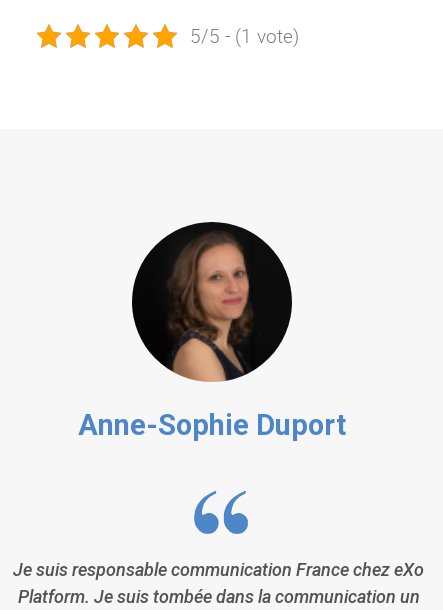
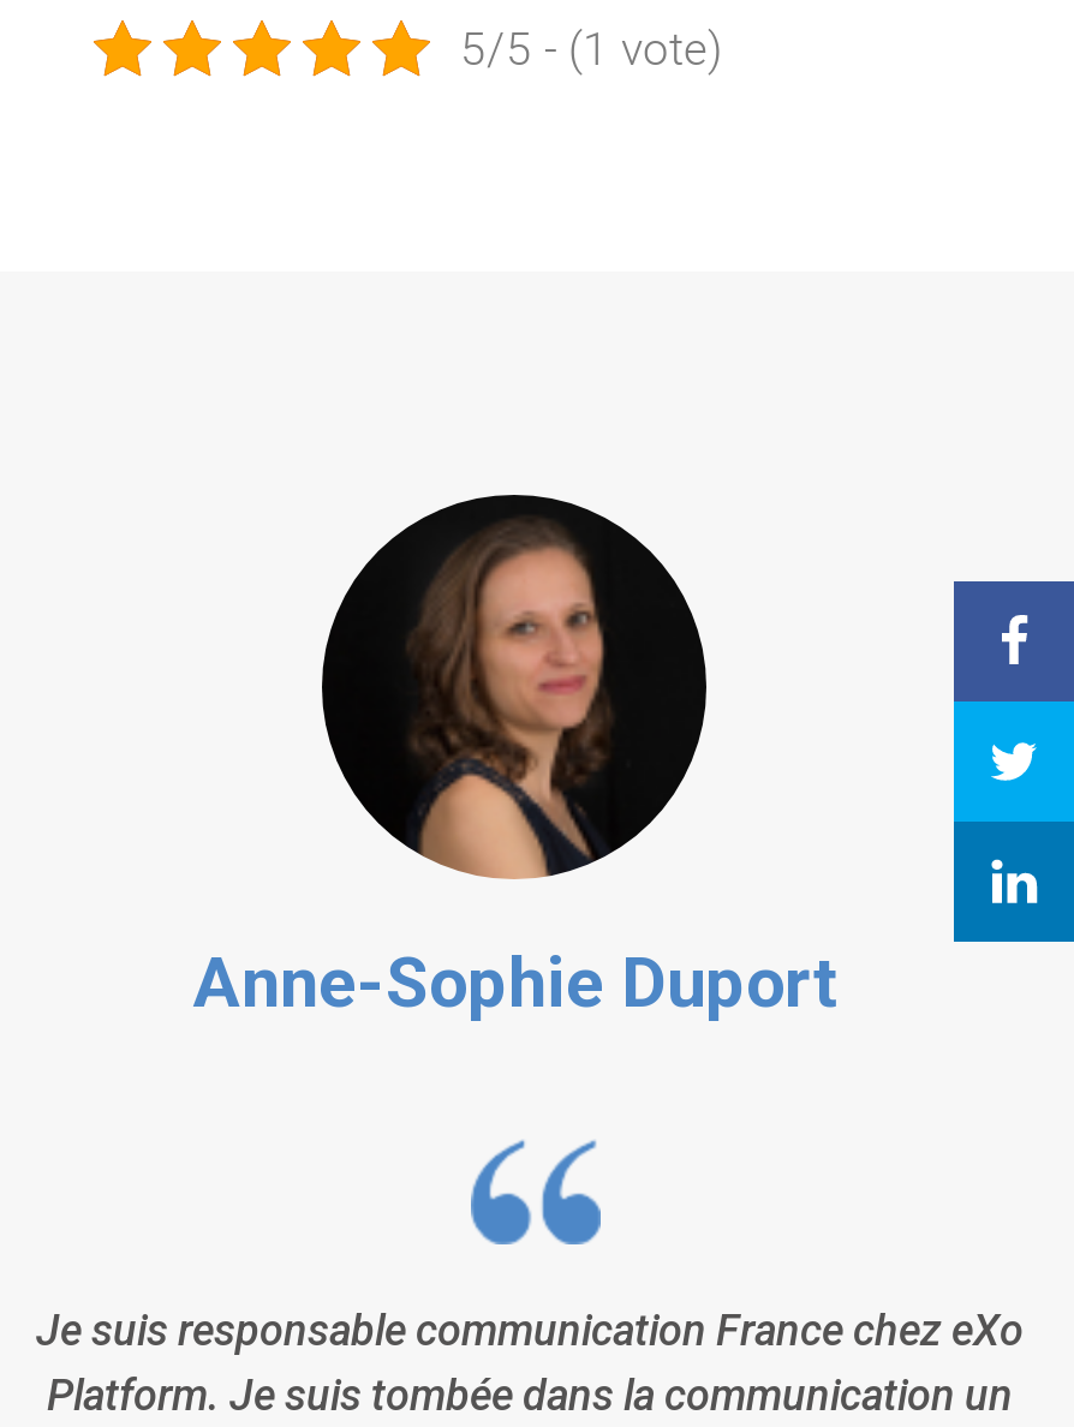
none -> [951,579,1067,944] [image]

